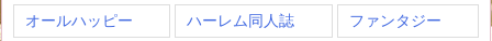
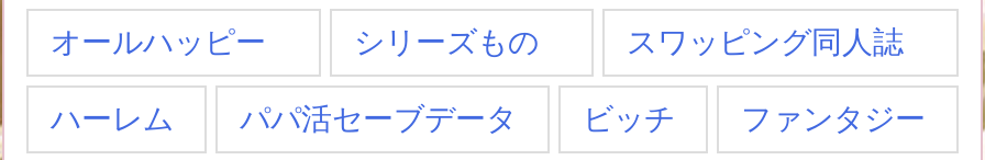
[187,11,295,29] ハーレム同人誌 -> [51,22,904,136] シリーズもの | スワッピング同人誌 | ハーレム | パパ活セーブデータ | ビッチ

